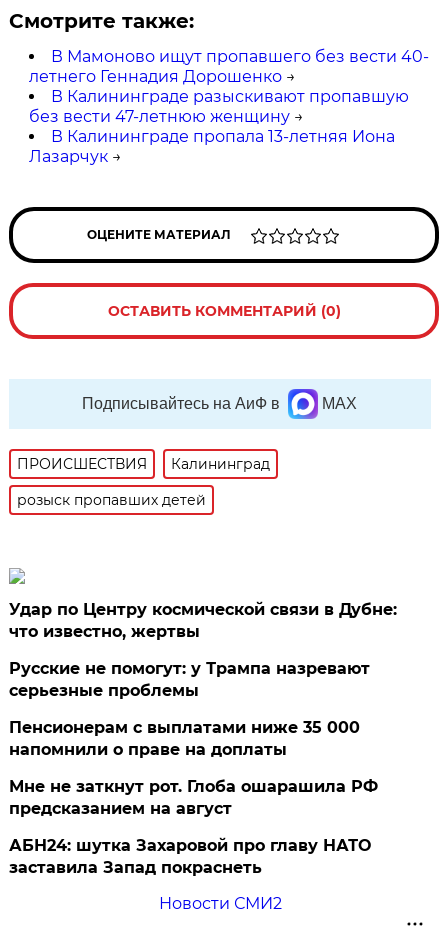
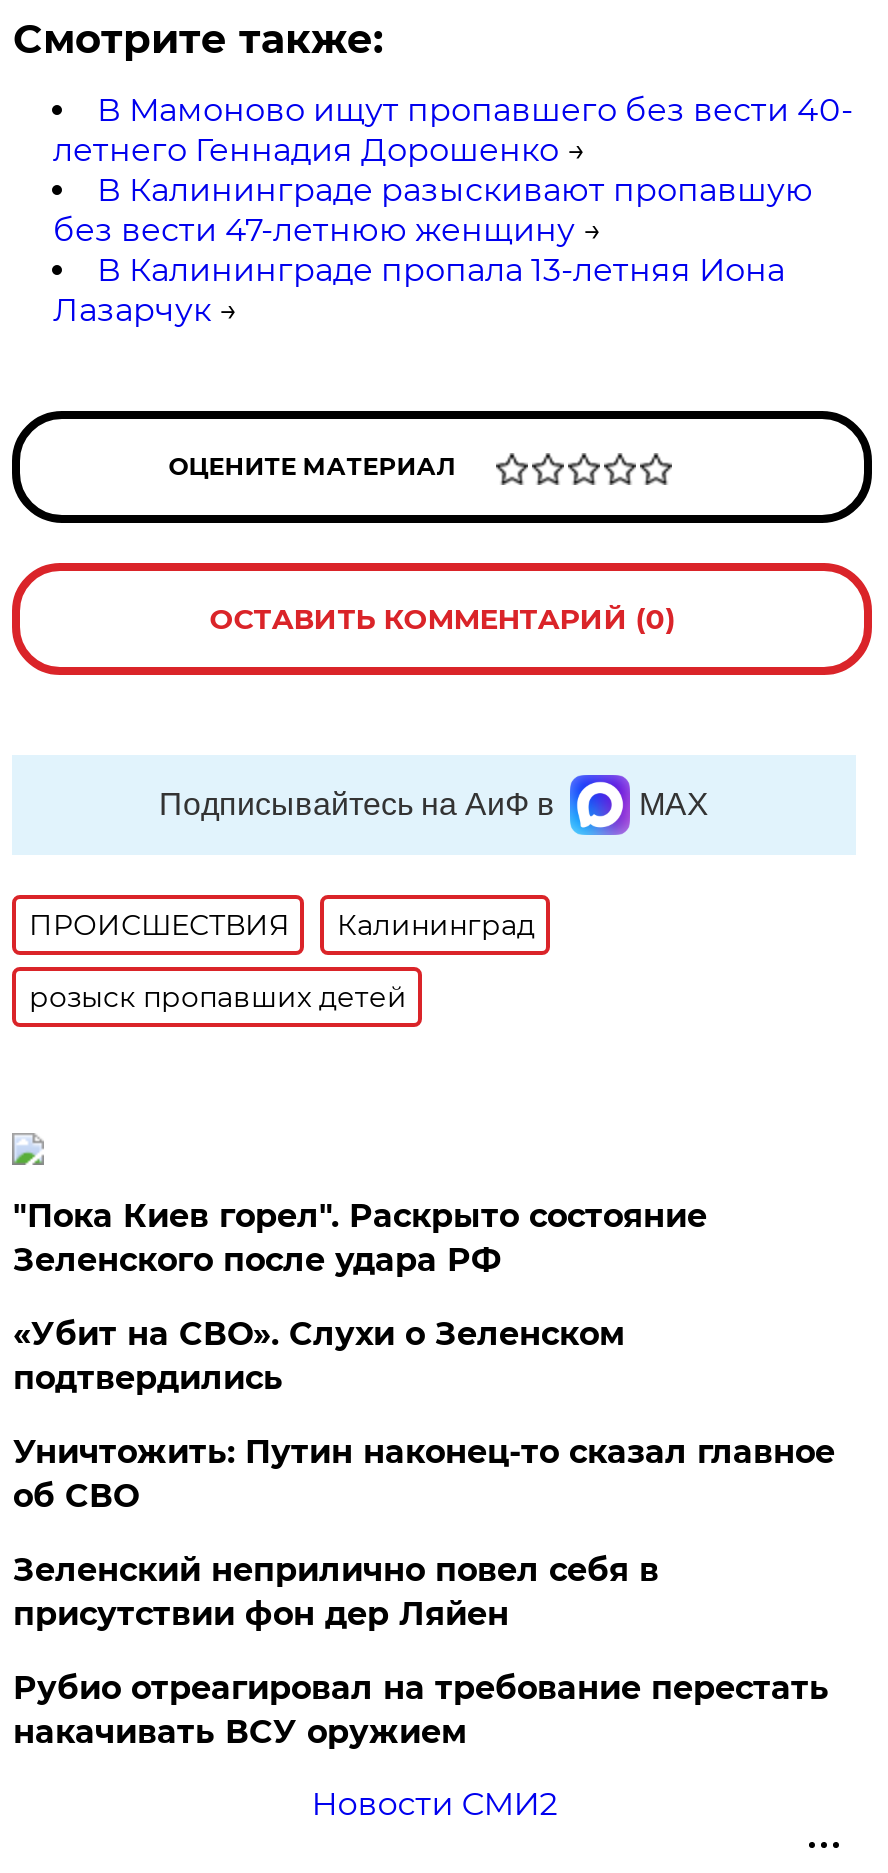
[9,600,397,641] Удар по Центру космической связи в Дубне: | что известно, жертвы -> [13,1197,707,1279] "Пока Киев горел". Раскрыто состояние | Зеленского после удара РФ
[9,659,370,700] Русские не помогут: у Трампа назревают | серьезные проблемы -> [13,1315,625,1397] «Убит на СВО». Слухи о Зеленском | подтвердились
[9,718,360,759] Пенсионерам с выплатами ниже 35 000 | напомнили о праве на доплаты -> [13,1433,835,1515] Уничтожить: Путин наконец-то сказал главное | об СВО
[9,777,378,818] Мне не заткнут рот. Глоба ошарашила РФ | предсказанием на август -> [13,1551,659,1633] Зеленский неприлично повел cебя в | присутствии фон дер Ляйен
[9,836,371,877] АБН24: шутка Захаровой про главу НАТО | заставила Запад покраснеть -> [13,1669,829,1751] Рубио отреагировал на требование перестать | накачивать ВСУ оружием

